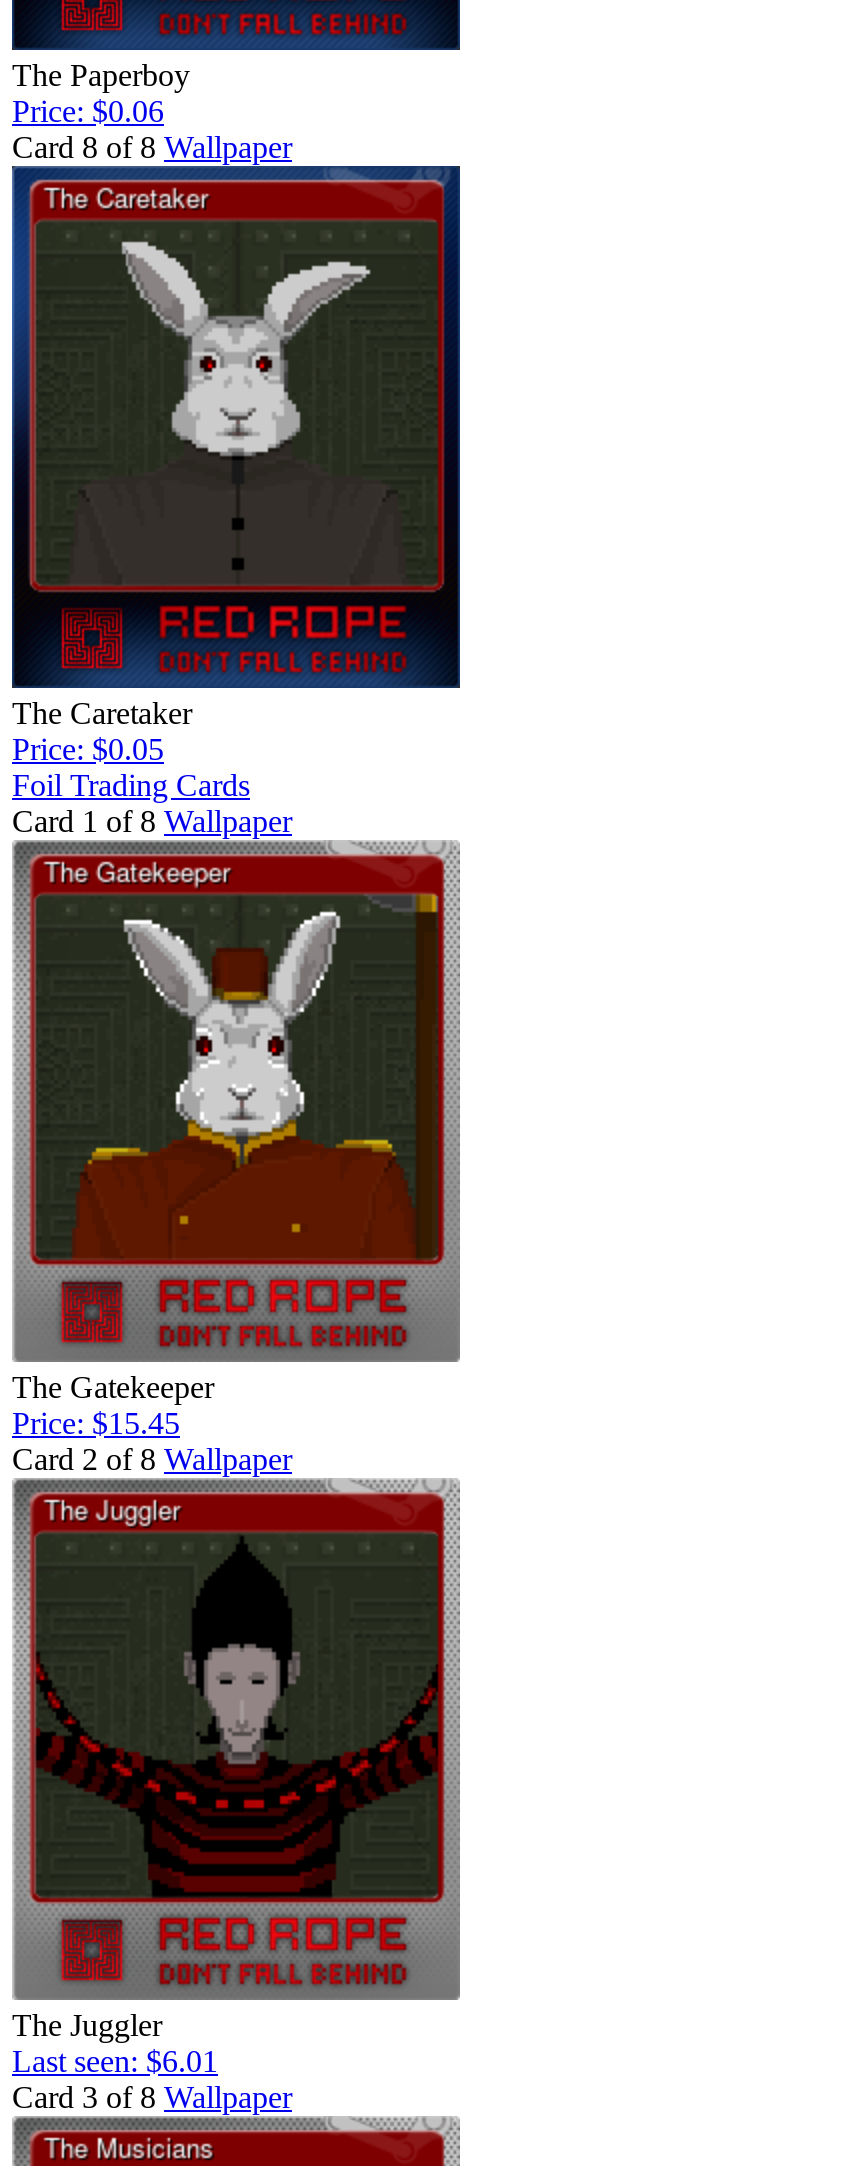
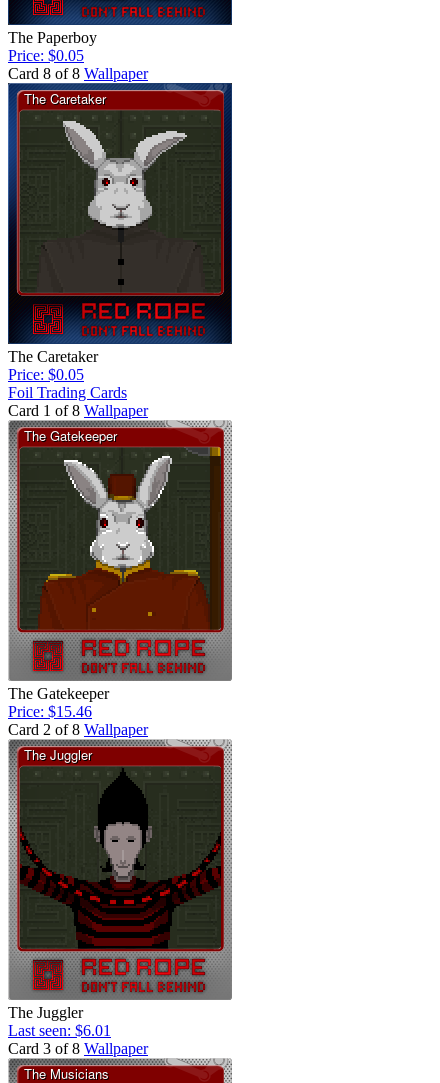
[12,93,164,127] Price: $0.06 -> [8,46,84,63] Price: $0.05
[12,1405,180,1439] Price: $15.45 -> [8,702,92,719] Price: $15.46

